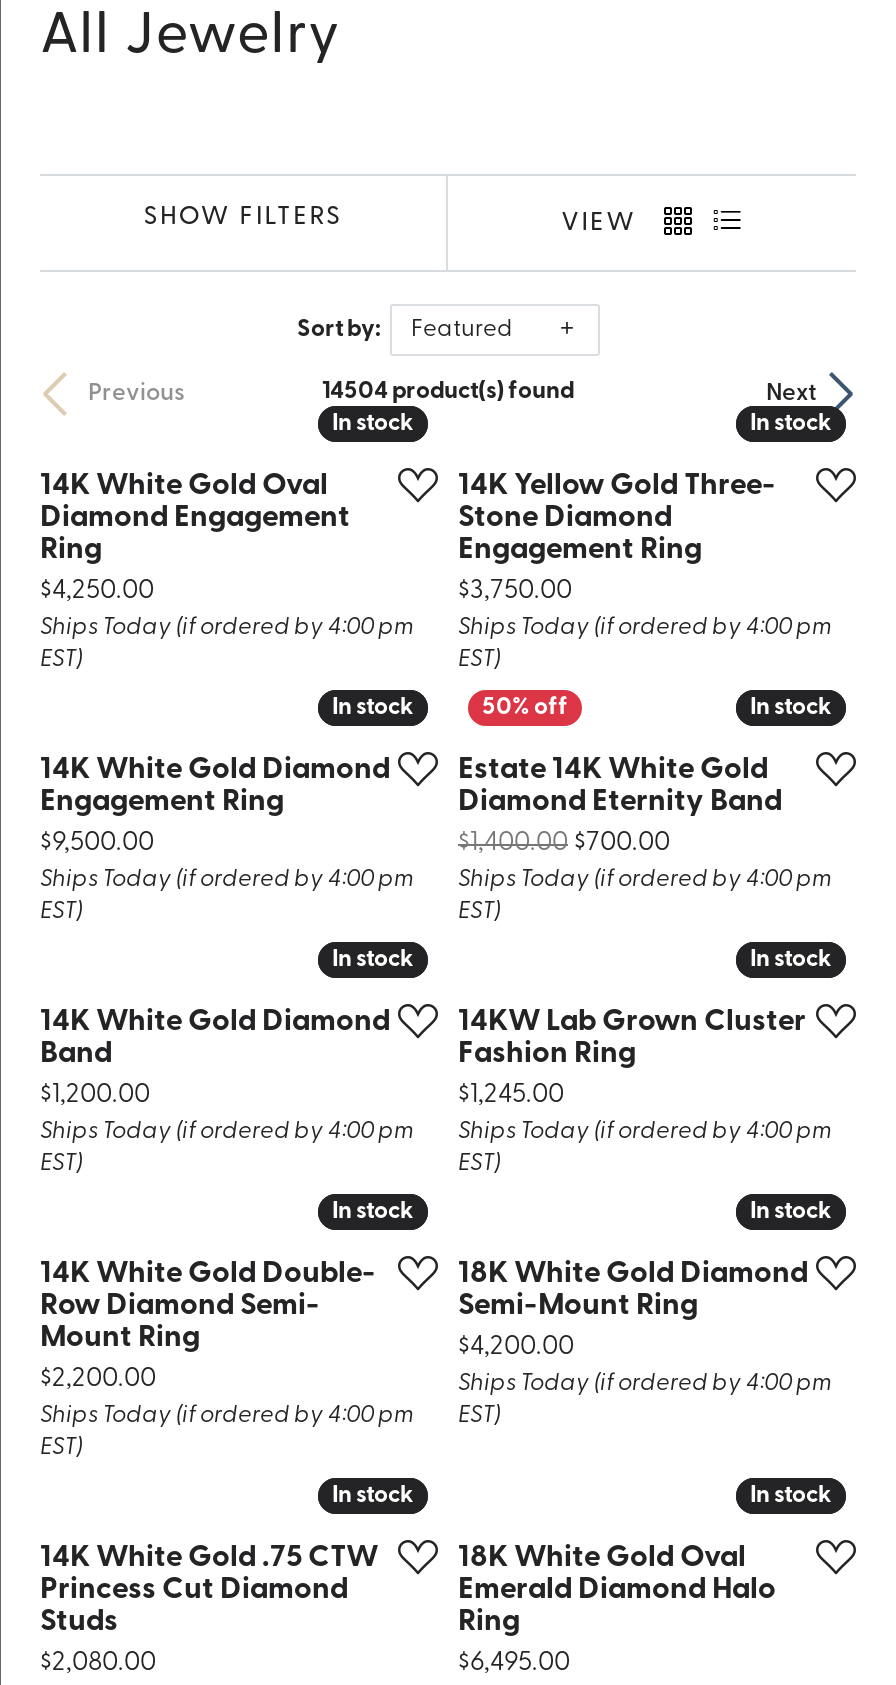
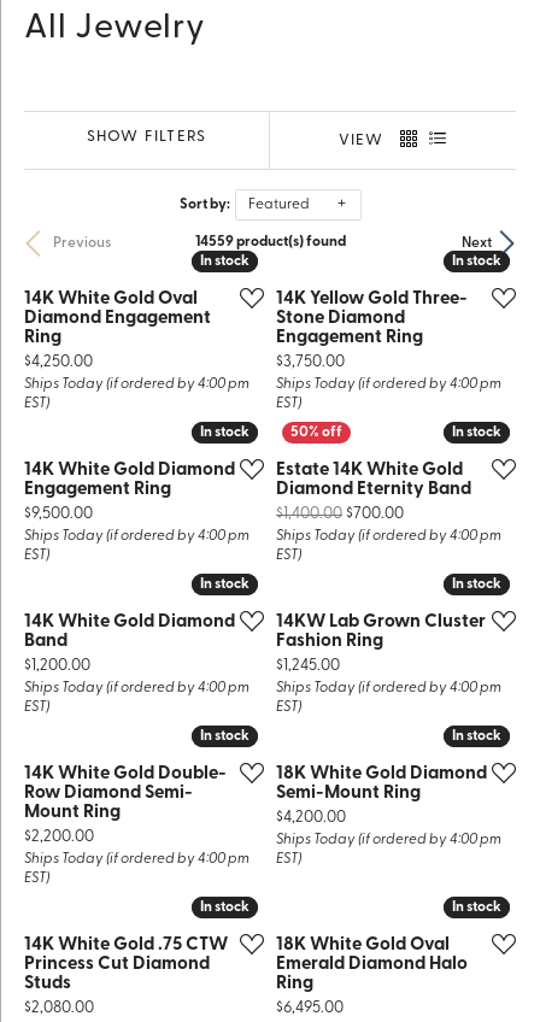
[322,381,574,405] 14504 product(s) found -> [195,235,345,250] 14559 product(s) found

